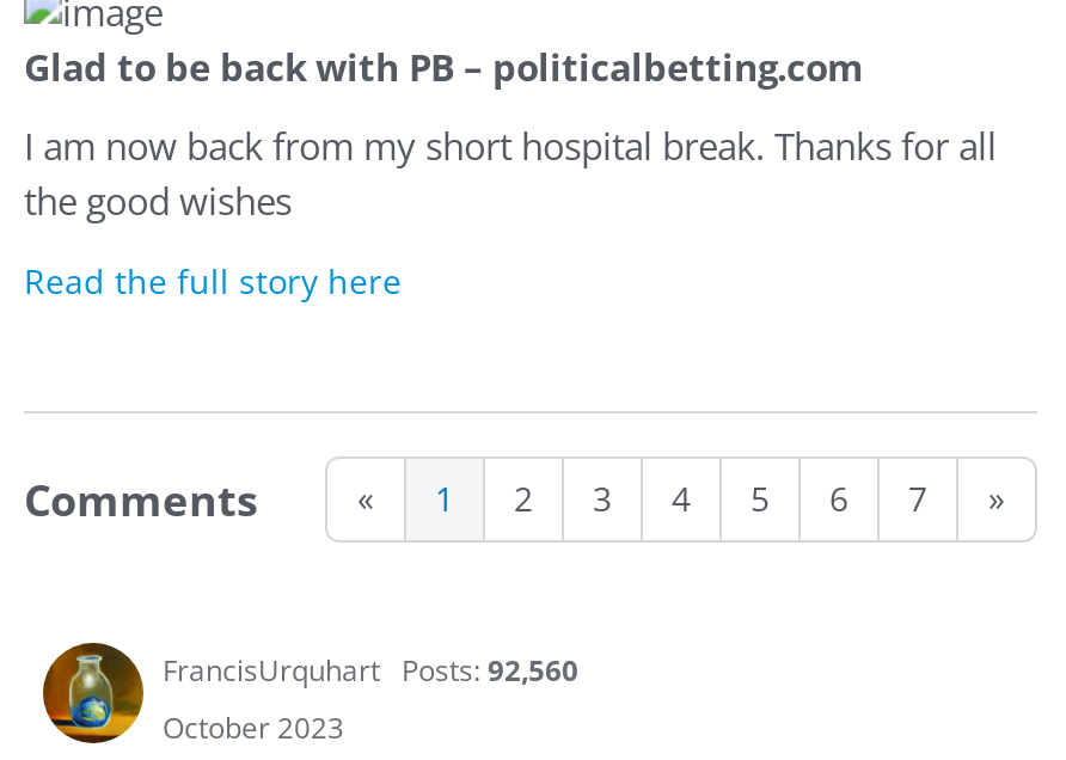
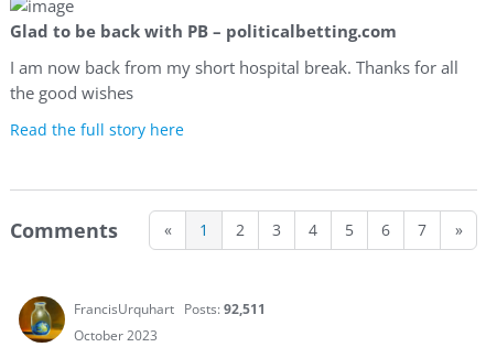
[163,651,578,691] FrancisUrquhart Posts: 92,560 -> [74,300,266,319] FrancisUrquhart Posts: 92,511

